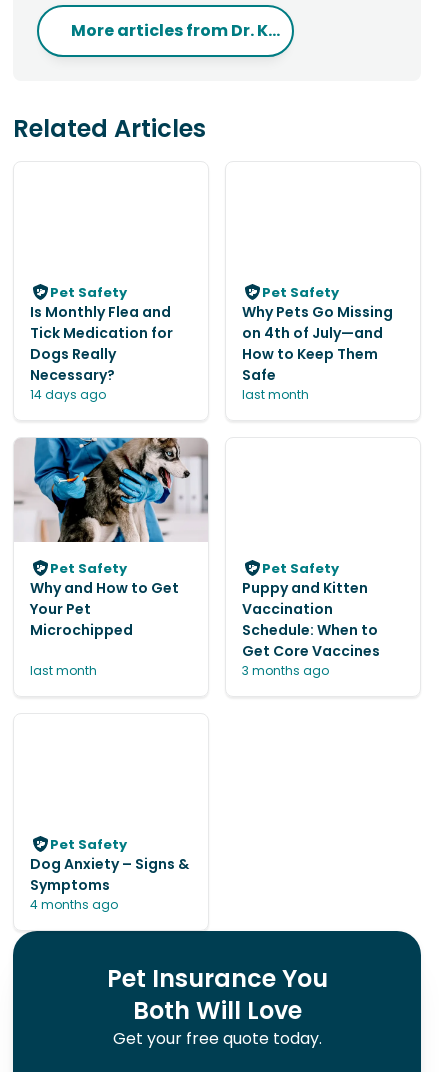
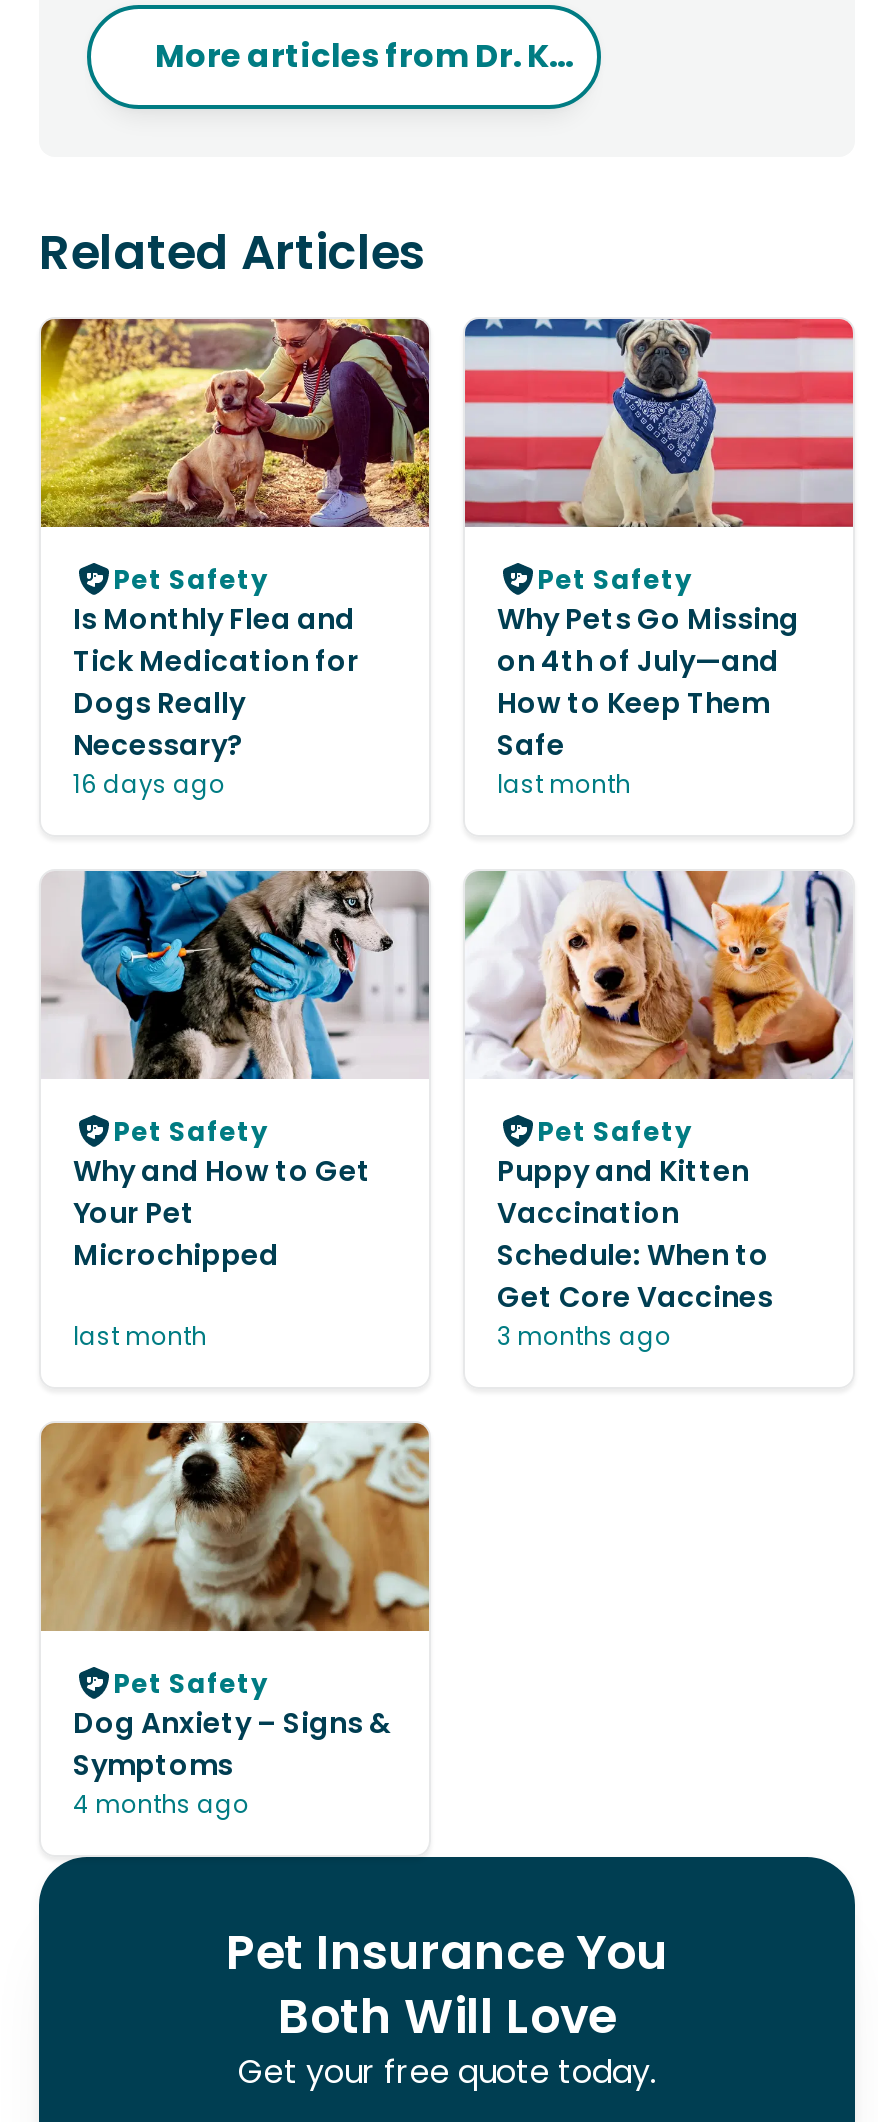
none -> [39,317,431,529] [image]
none -> [463,317,855,529] [image]
[30,386,106,403] 14 days ago -> [73,767,225,801] 16 days ago
none -> [463,869,853,1081] [image]
none -> [39,1421,431,1633] [image]

